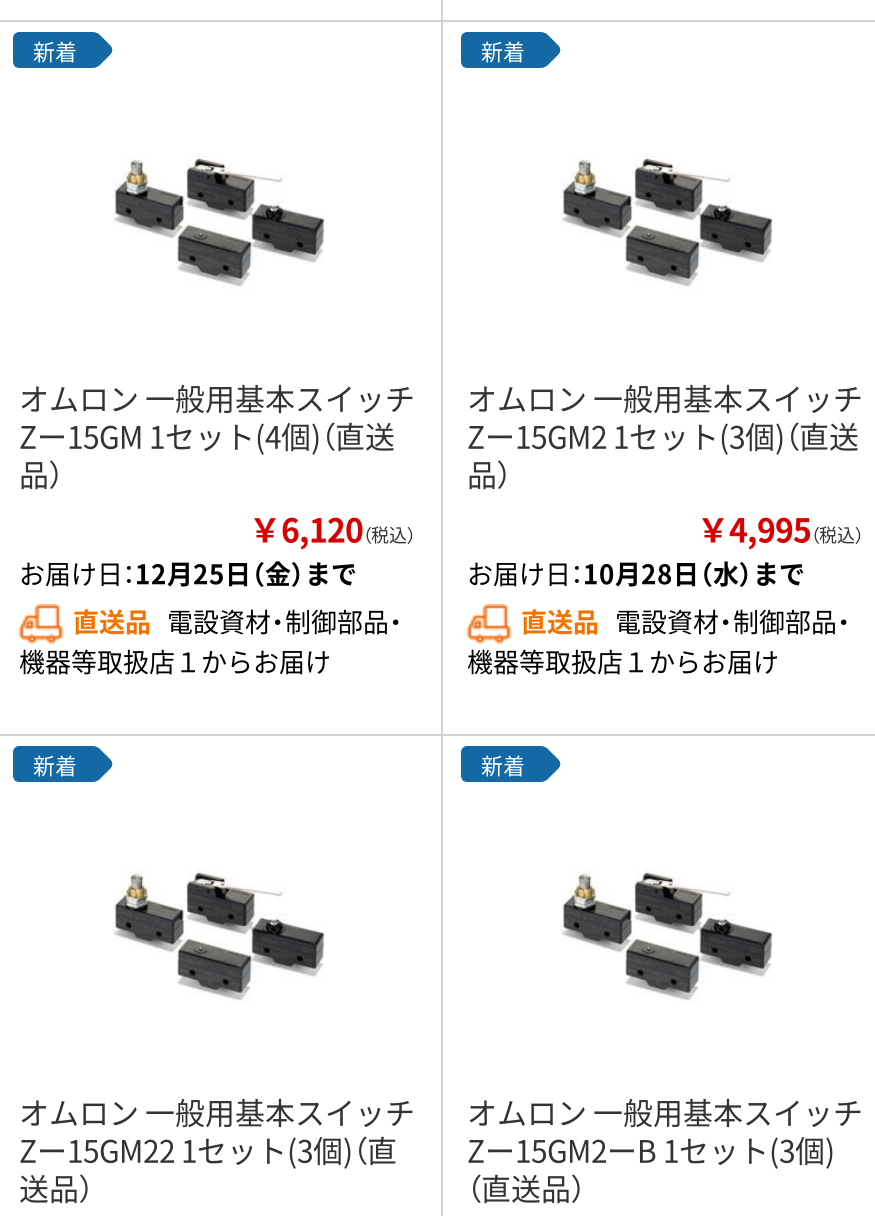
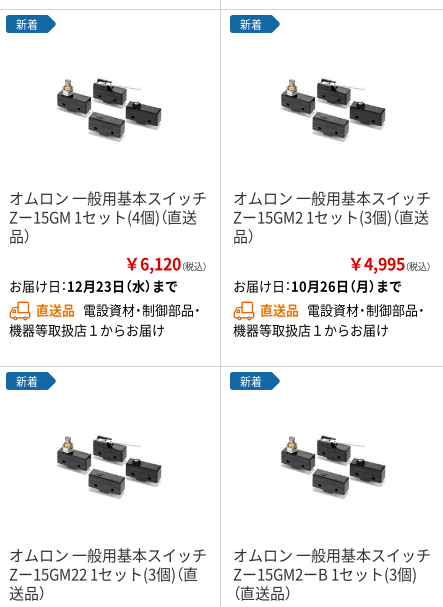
[19,554,357,592] お届け日：12月25日（金）まで -> [9,276,178,295] お届け日：12月23日（水）まで
[467,554,805,592] お届け日：10月28日（水）まで -> [233,276,402,295] お届け日：10月26日（月）まで

